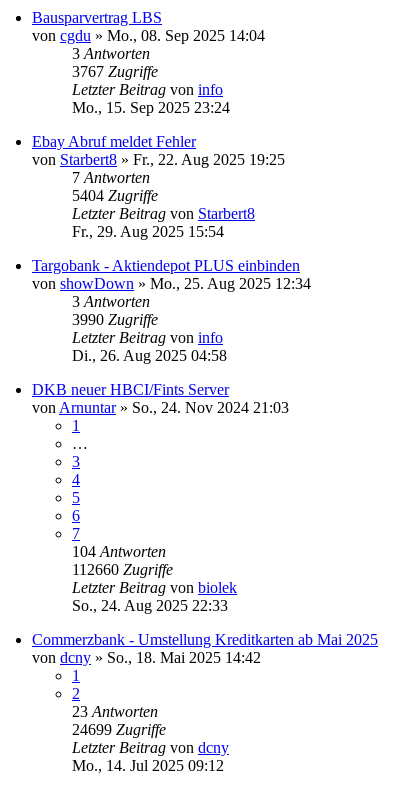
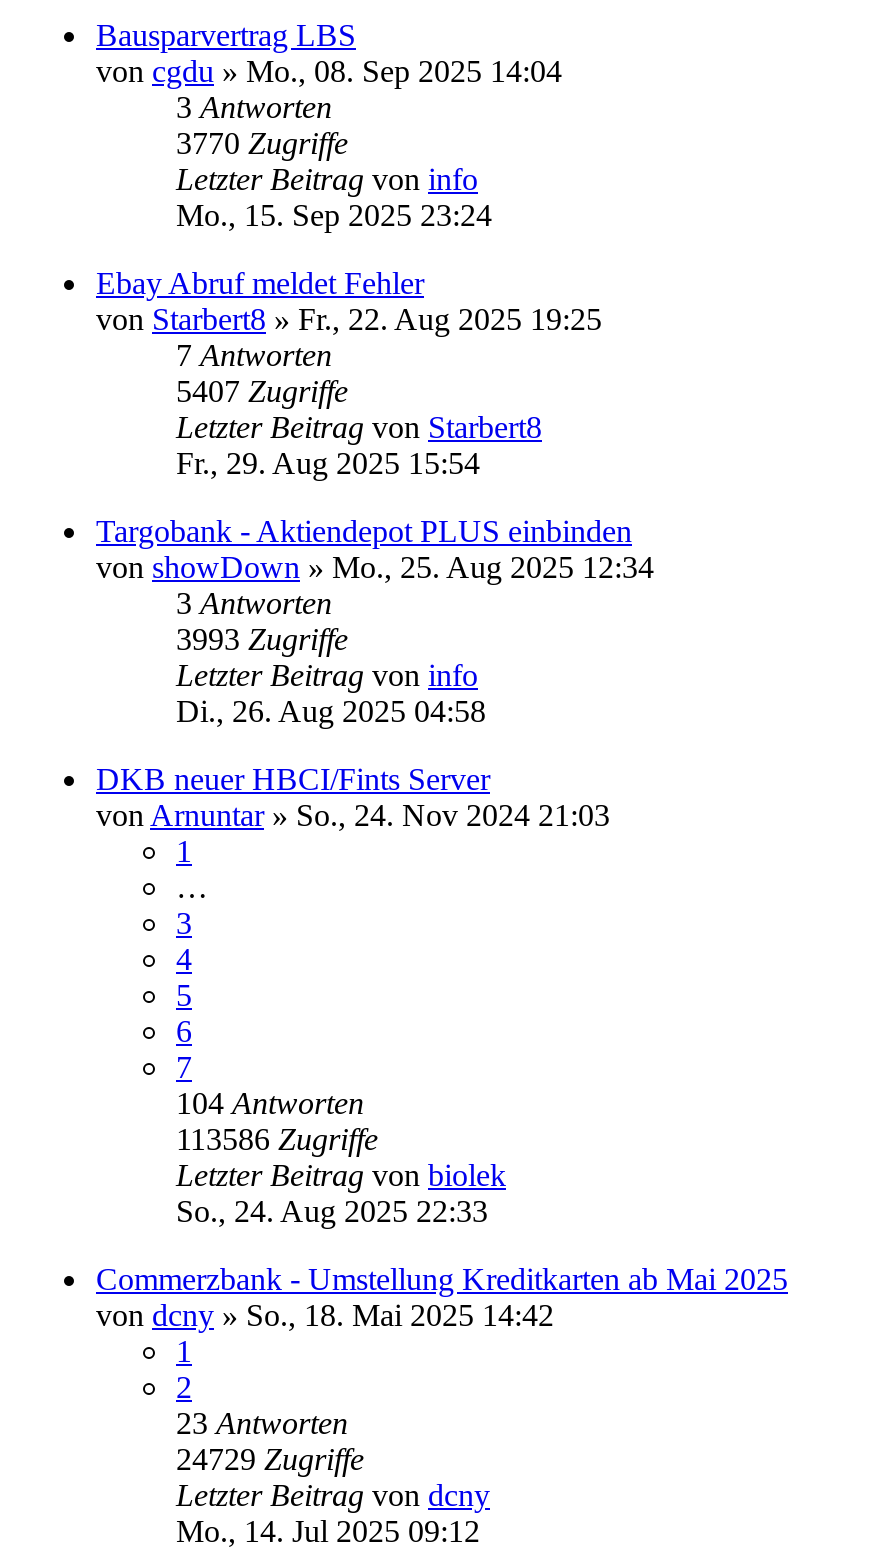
[72,63,158,80] 3767 Zugriffe -> [176,126,348,160] 3770 Zugriffe
[72,187,158,204] 5404 Zugriffe -> [176,374,348,408] 5407 Zugriffe
[72,311,158,328] 3990 Zugriffe -> [176,622,348,656] 3993 Zugriffe
[72,561,173,578] 112660 Zugriffe -> [176,1122,378,1156] 113586 Zugriffe
[72,721,166,738] 24699 Zugriffe -> [176,1442,364,1476] 24729 Zugriffe

